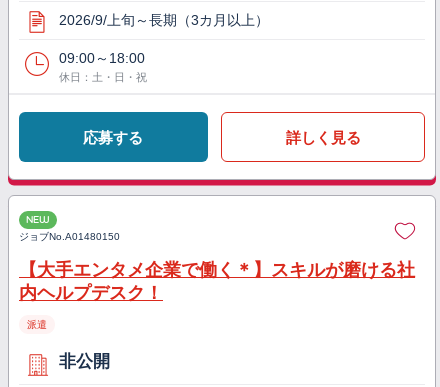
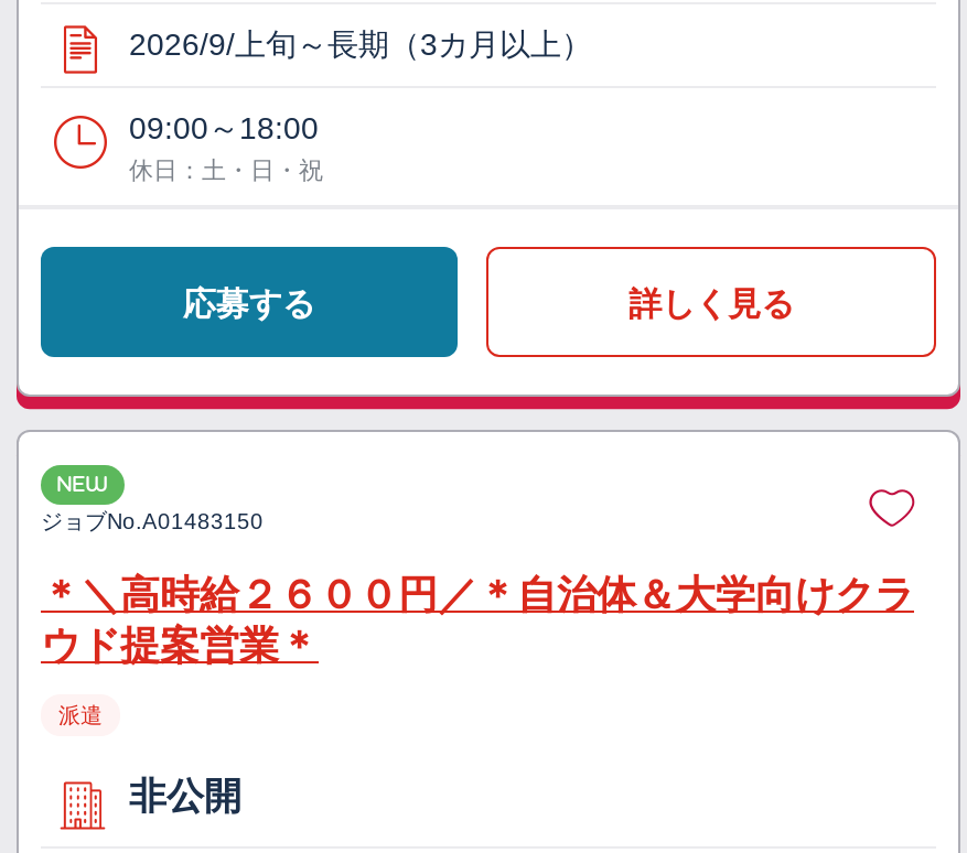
[19,231,120,242] ジョブNo. A01480150 -> [41,510,264,534] ジョブNo. A01483150
[19,260,415,303] 【大手エンタメ企業で働く＊】スキルが磨ける社 | 内ヘルプデスク！ -> [41,574,914,669] ＊＼高時給２６００円／＊自治体＆大学向けクラ | ウド提案営業＊

